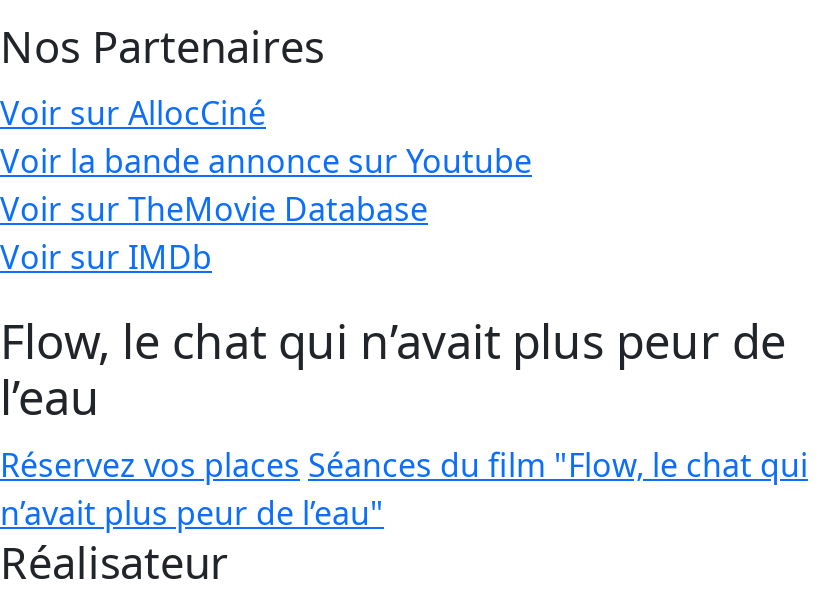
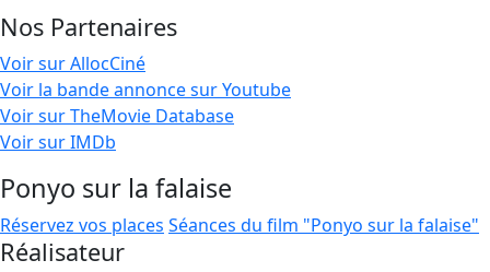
[0,309,808,535] Flow, le chat qui n’avait plus peur de | l’eau | Réservez vos places Séances du film "Flow, le chat qui | n’avait plus peur de l’eau" -> [0,170,479,237] Ponyo sur la falaise | Réservez vos places Séances du film "Ponyo sur la falaise"

